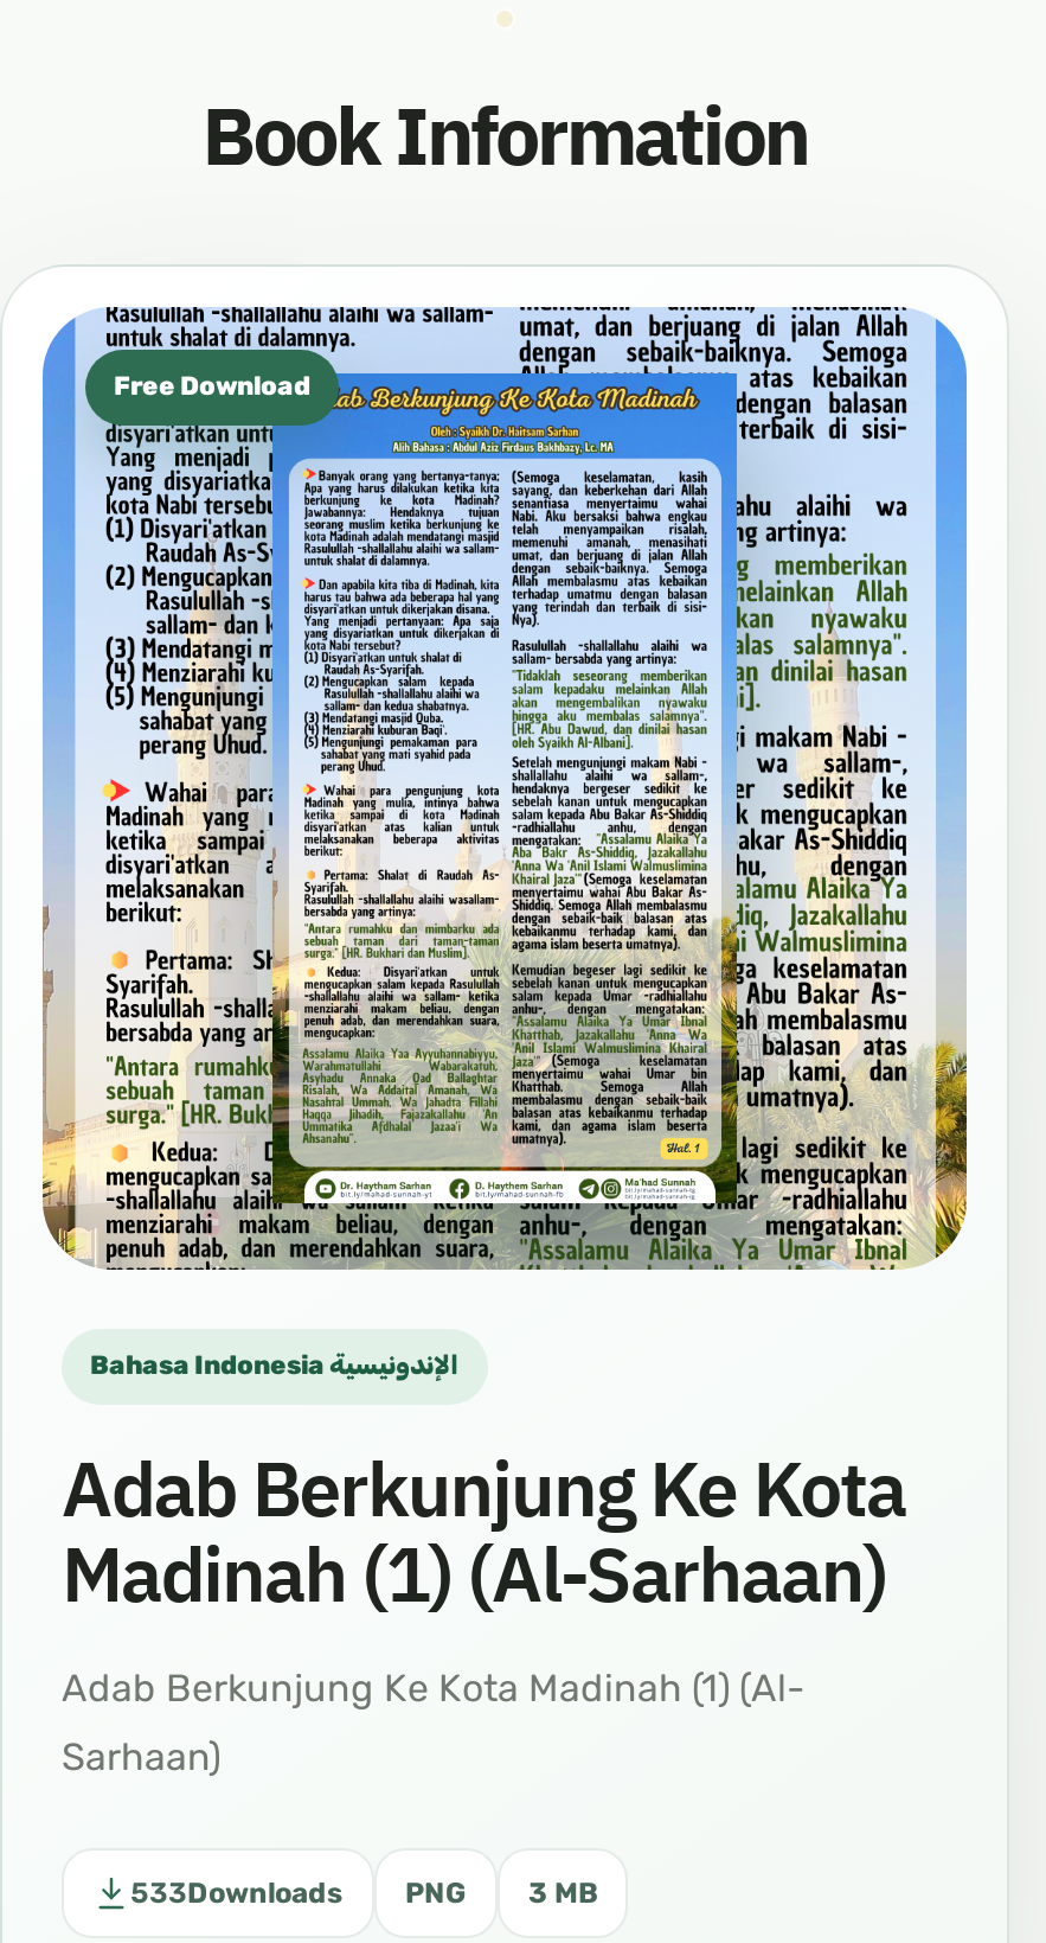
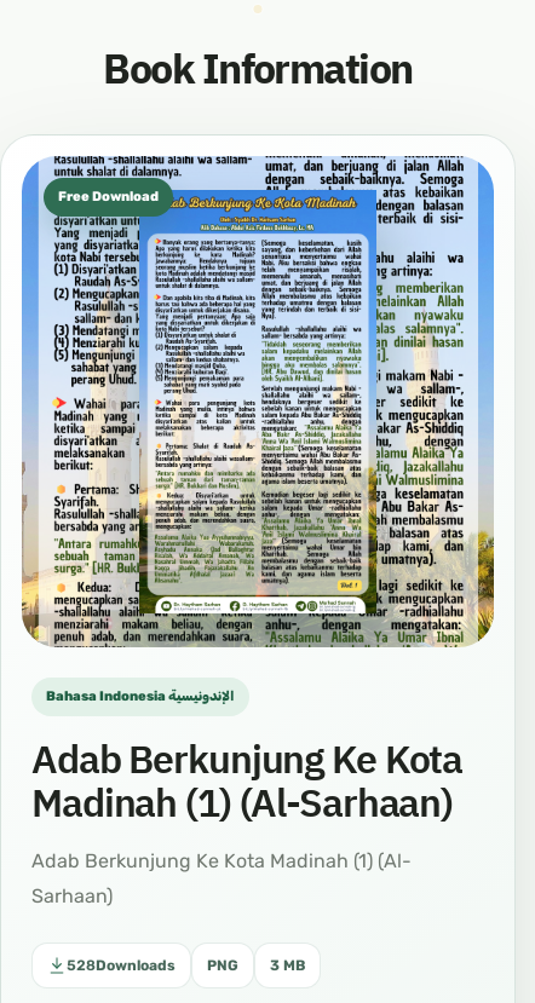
[130,1877,597,1910] 533Downloads PNG 3 MB -> [67,957,305,974] 528Downloads PNG 3 MB

